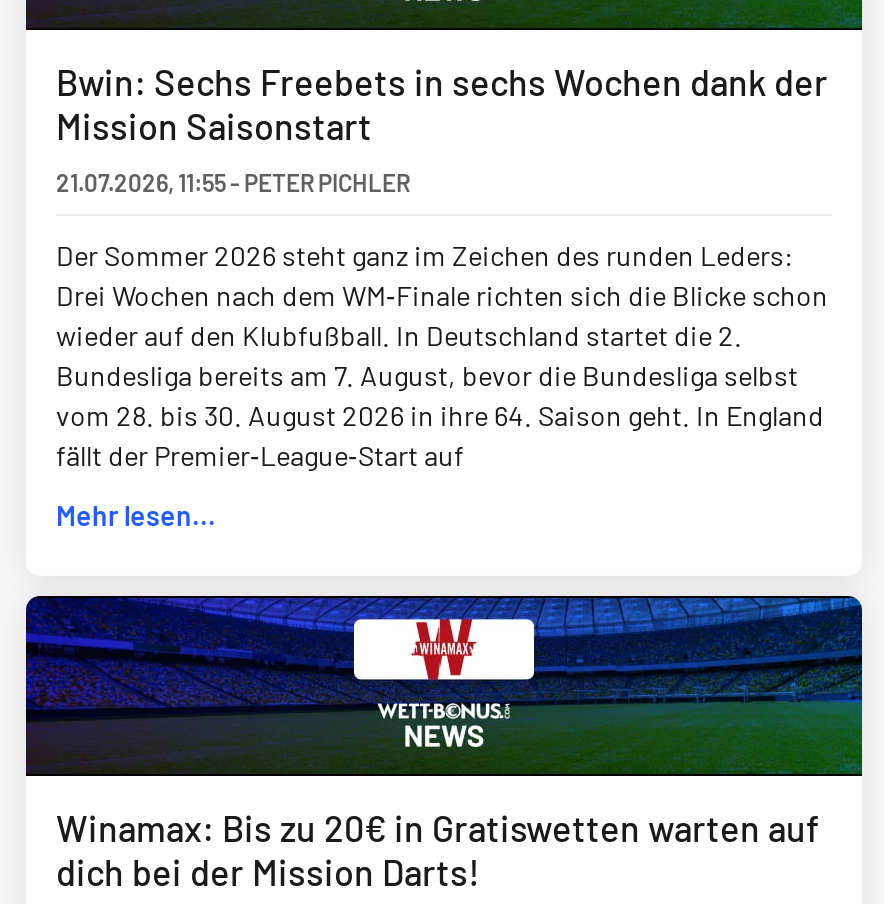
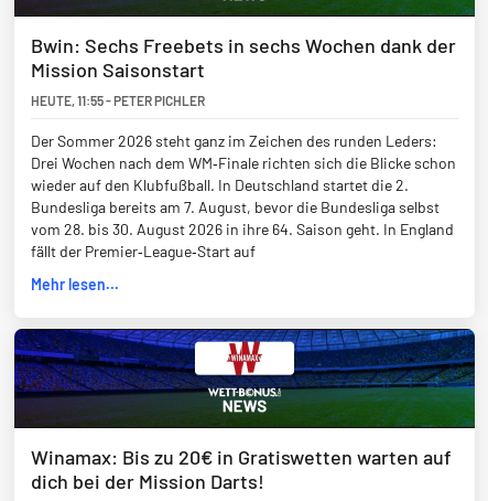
[56,168,410,196] 21.07.2026, 11:55 - PETER PICHLER -> [31,93,205,108] HEUTE, 11:55 - PETER PICHLER

